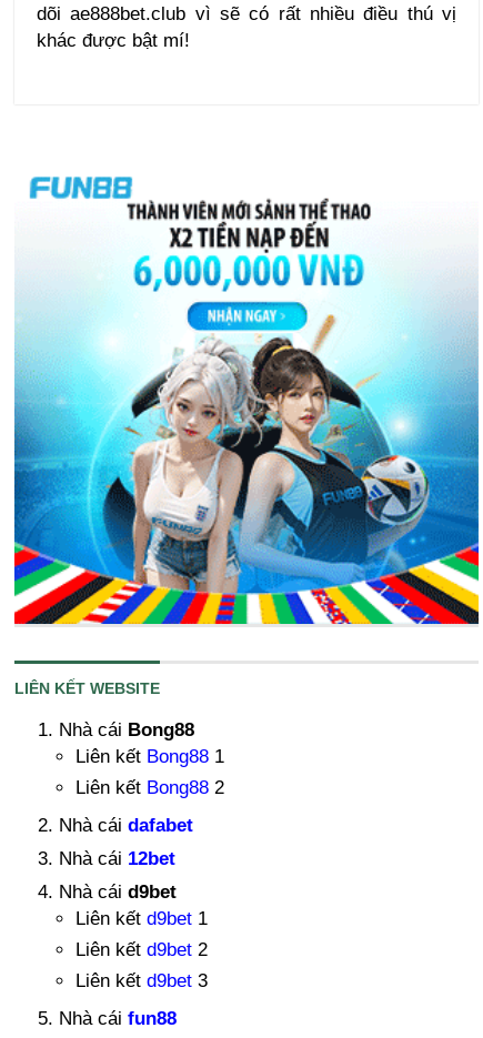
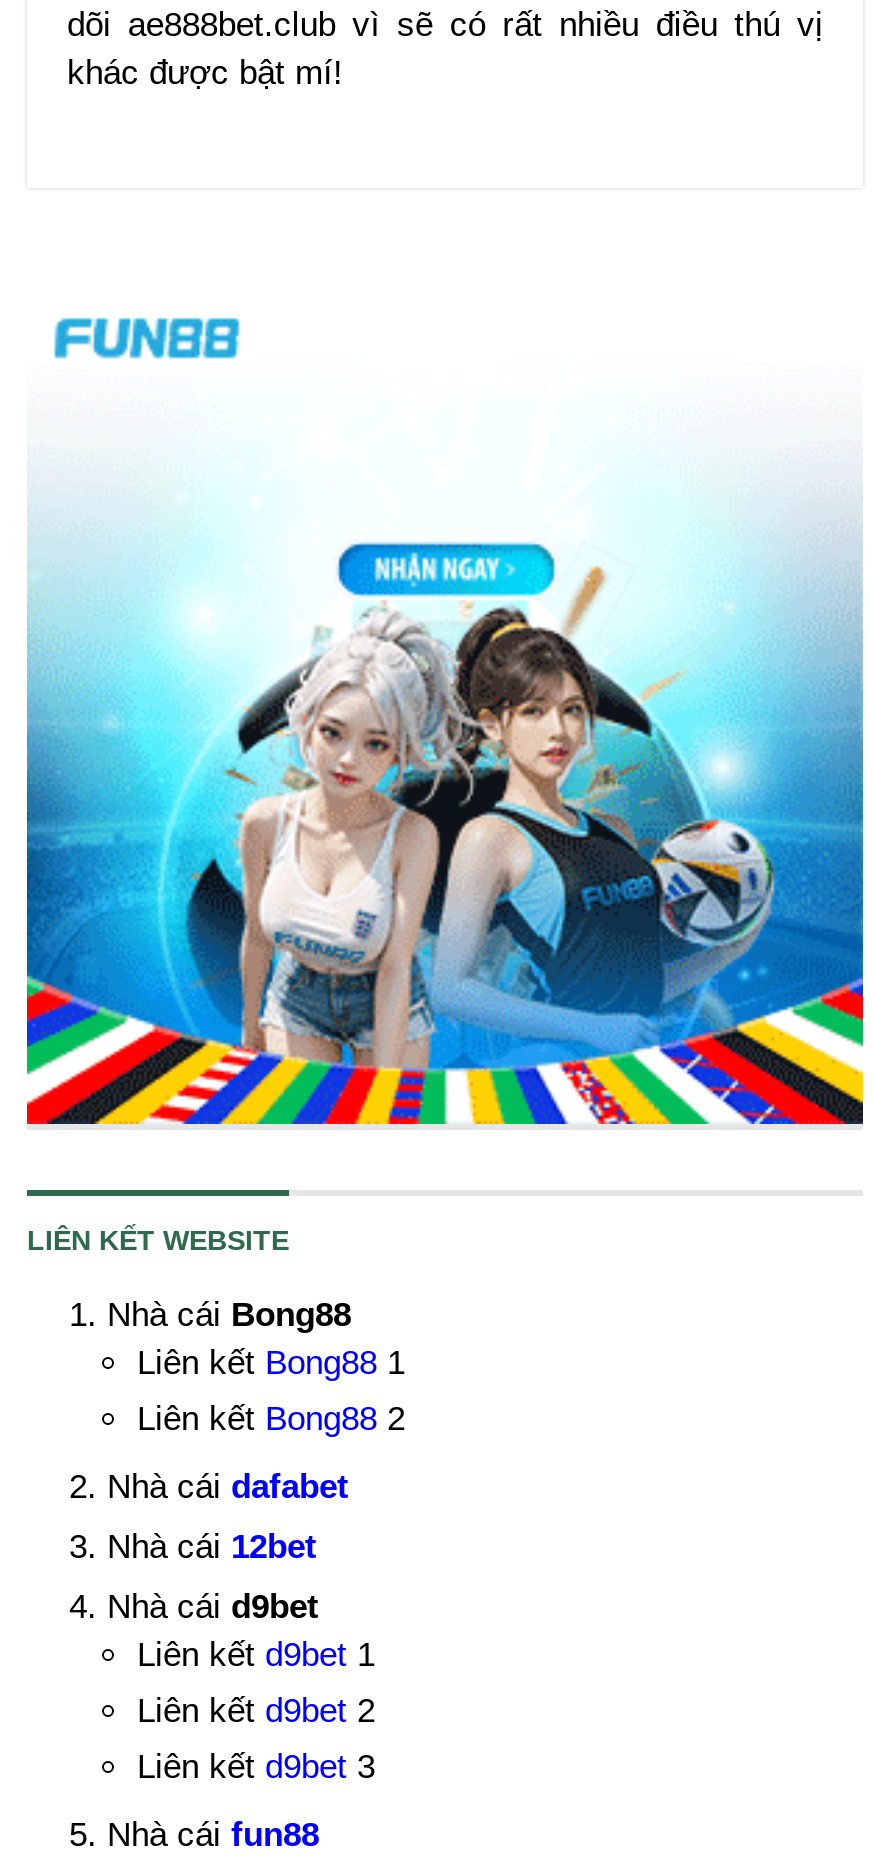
[127,198,372,293] [image] -> none

